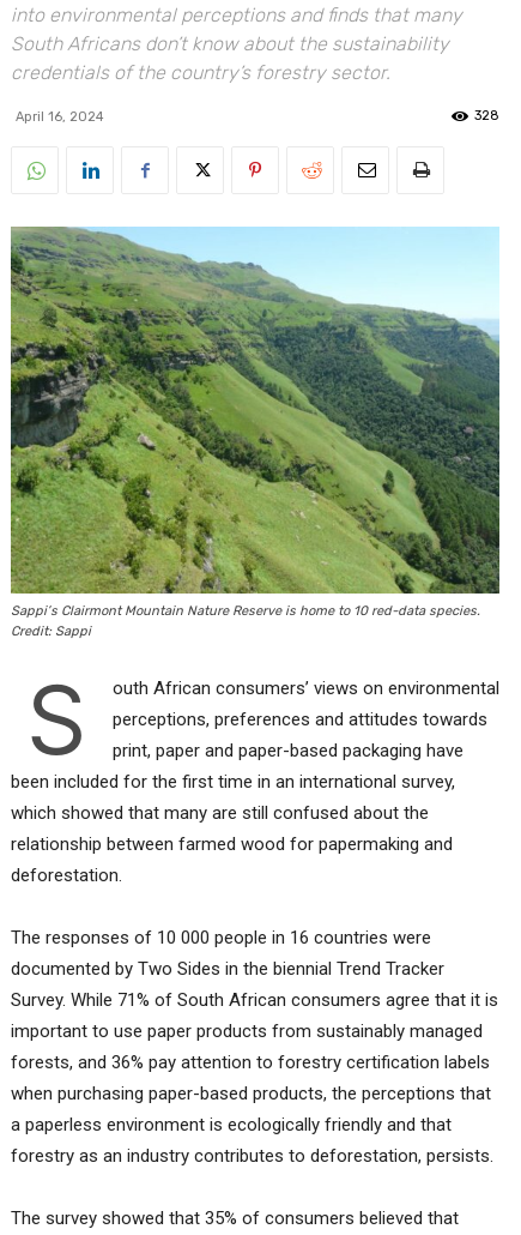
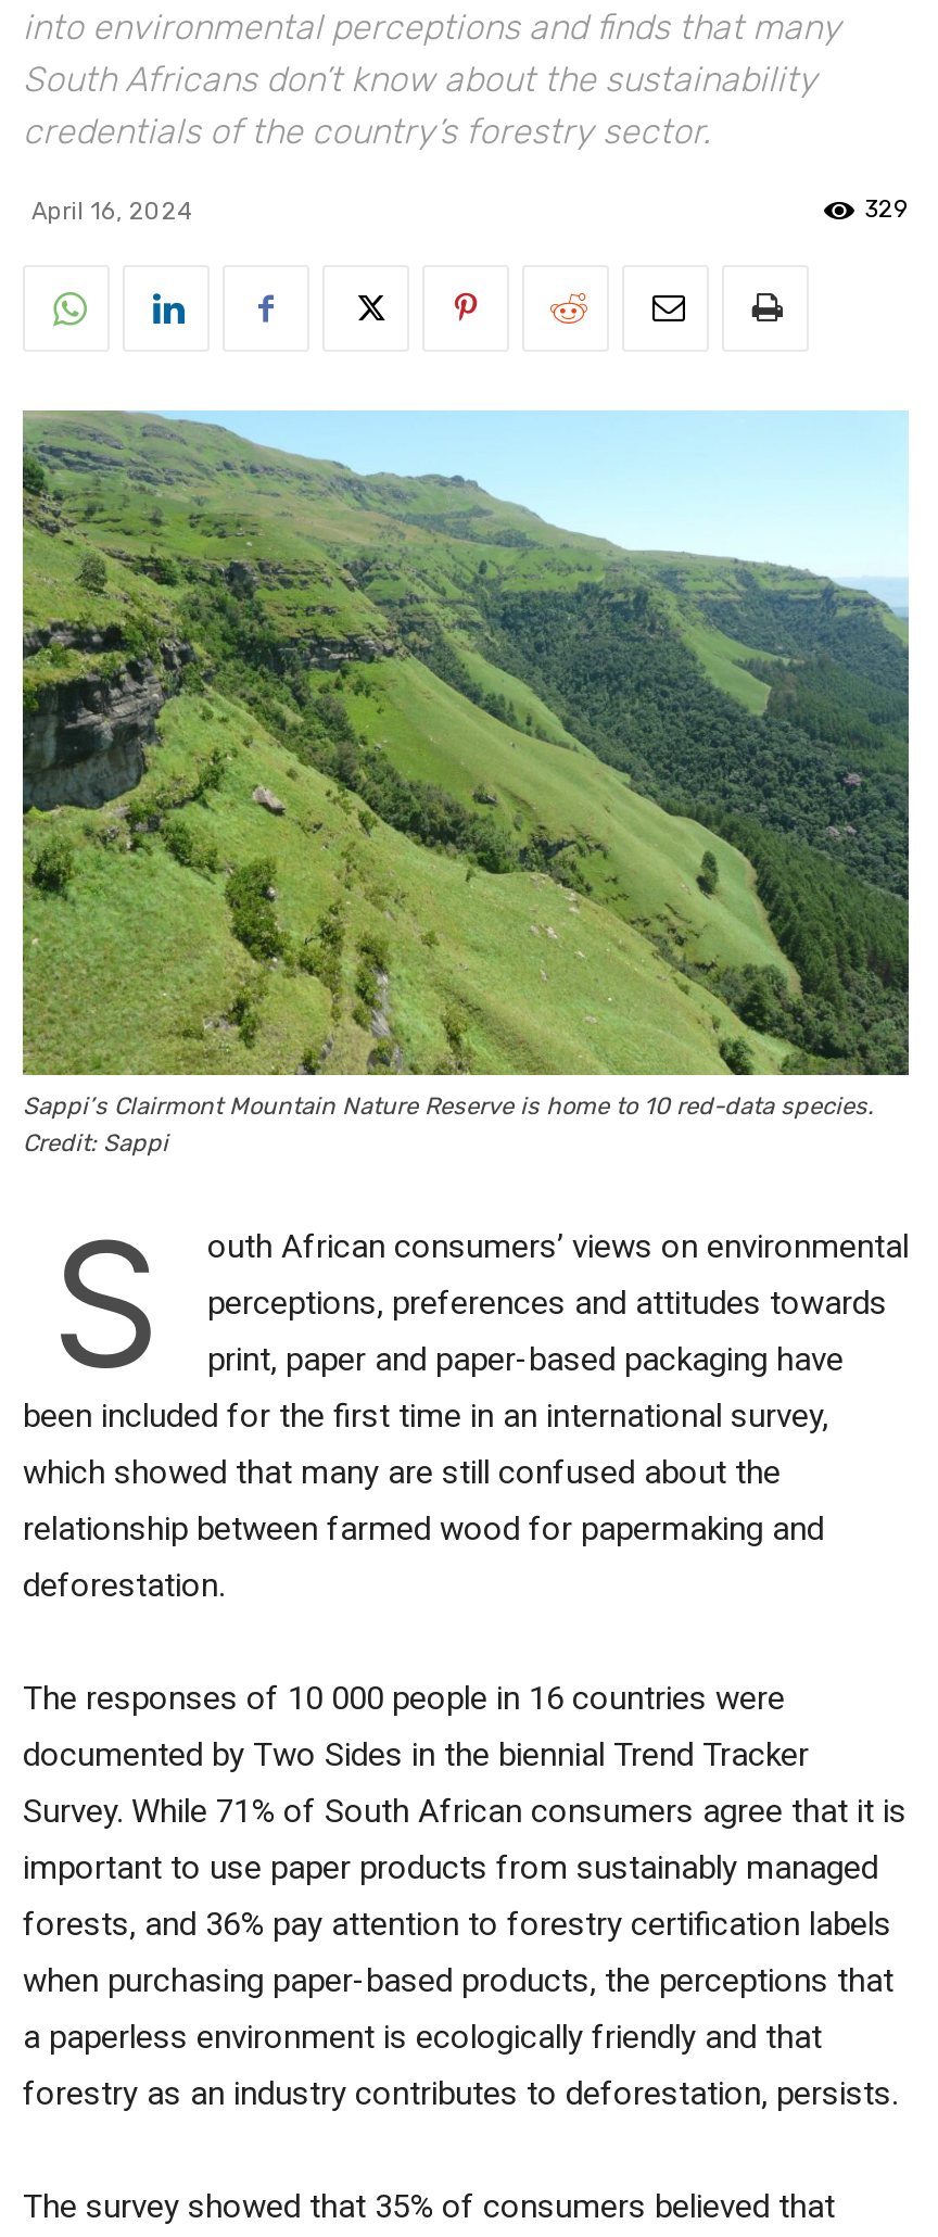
[474,108,499,123] 328 -> [865,195,909,224] 329

